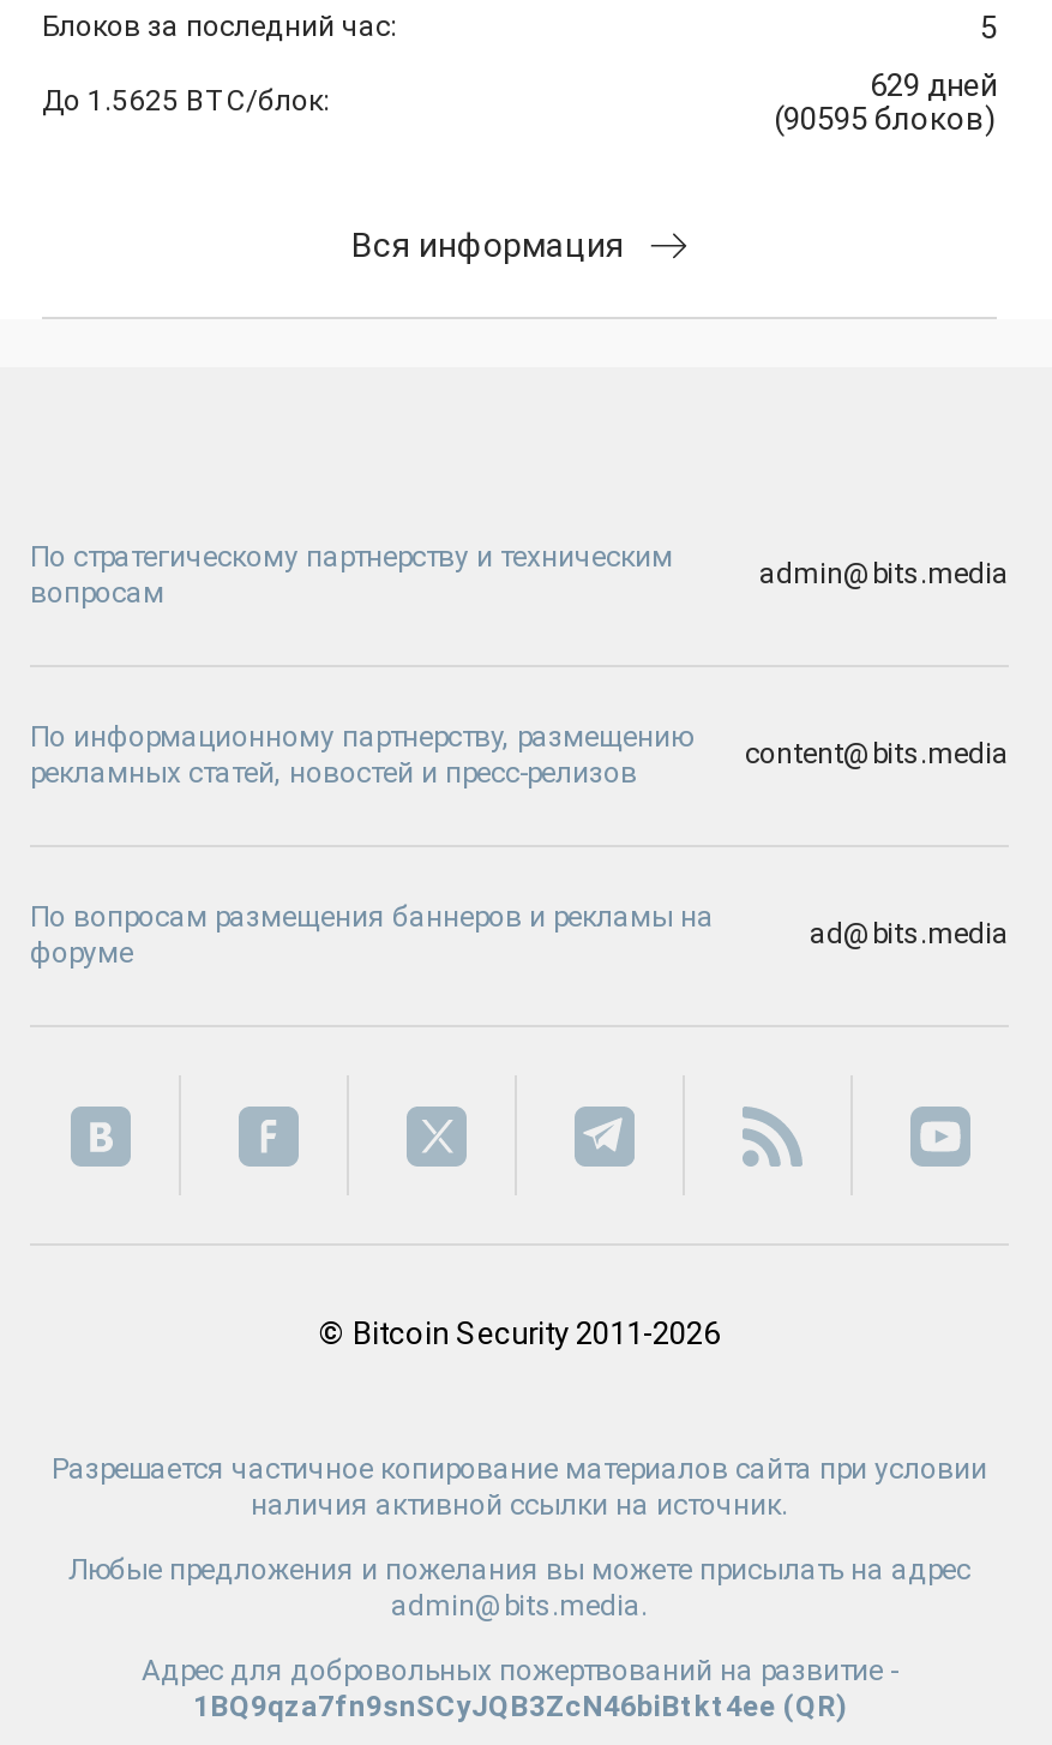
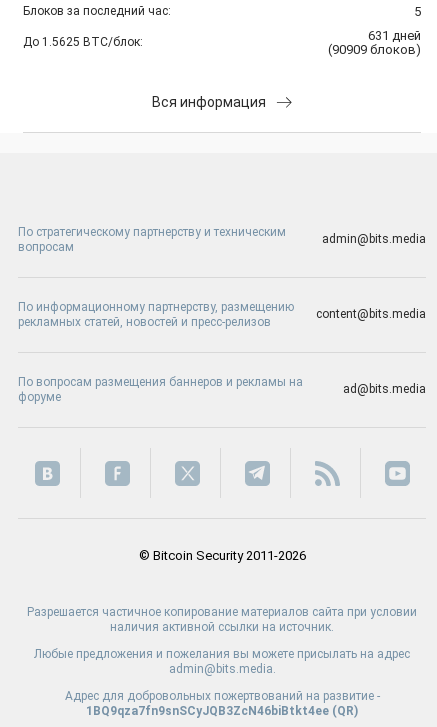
[870,68,997,104] 629 дней -> [368,28,421,43] 631 дней
[774,102,997,138] (90595 блоков) -> [328,42,421,57] (90909 блоков)

